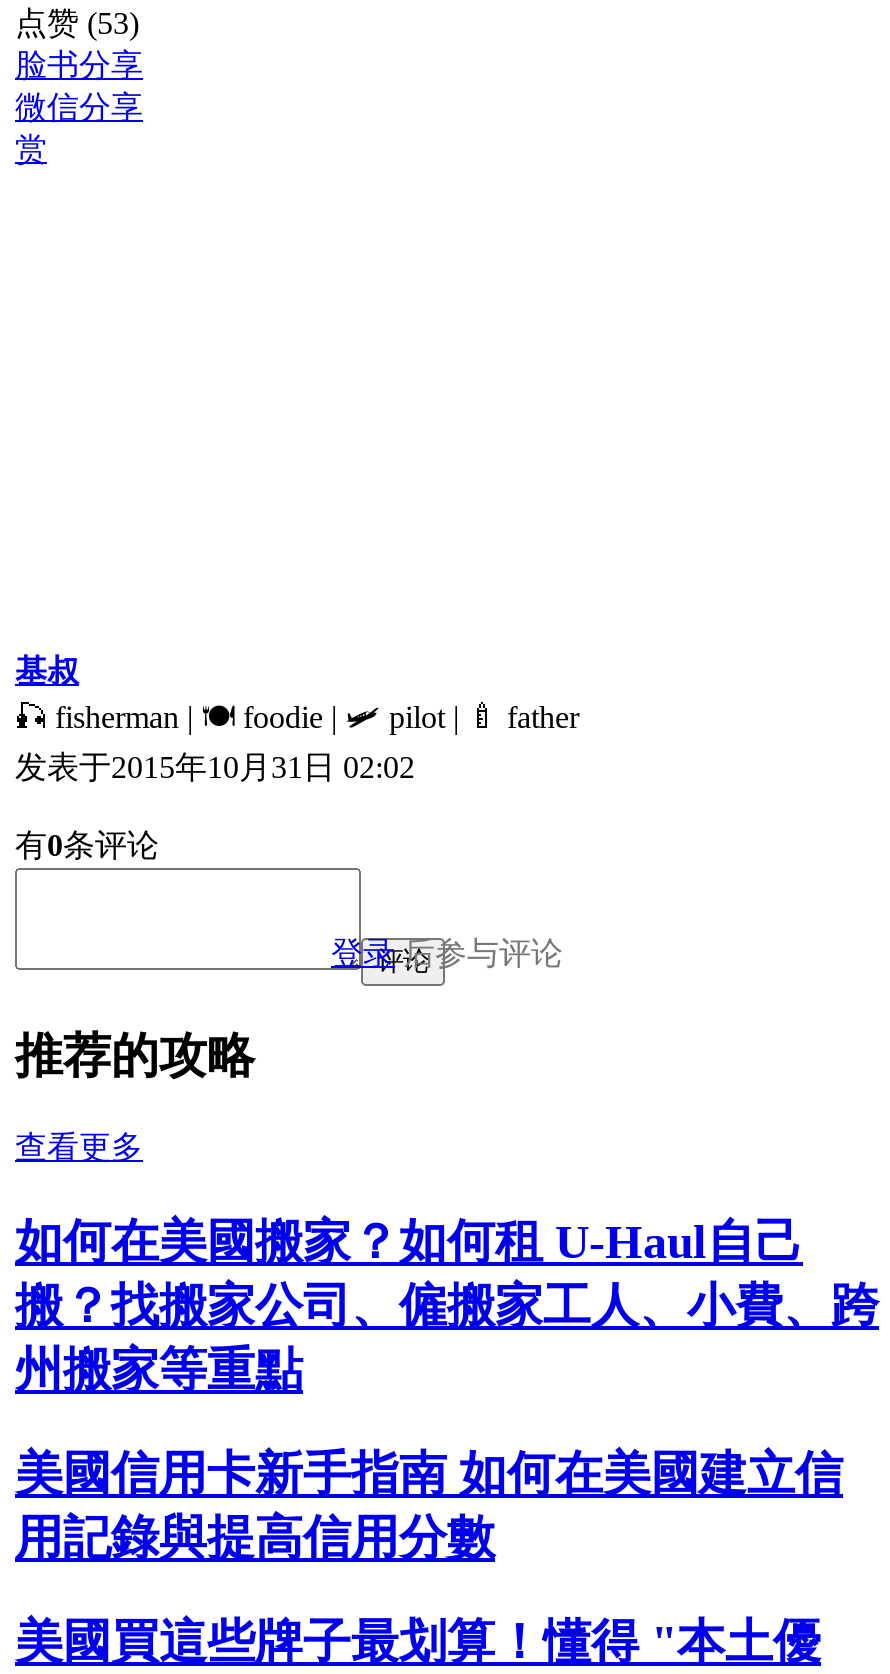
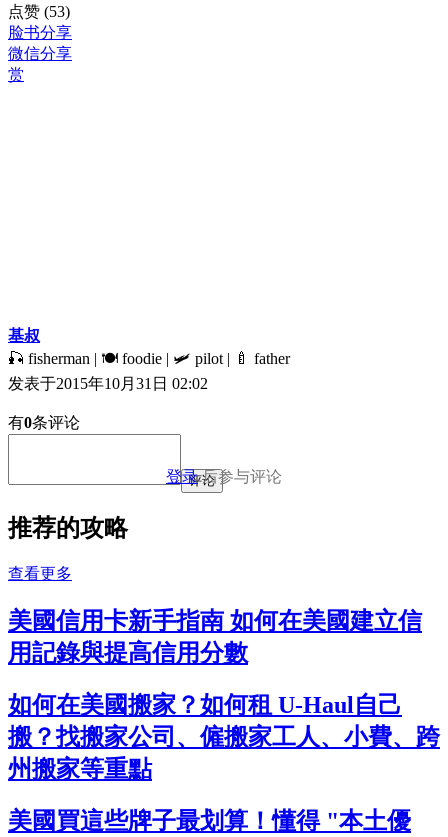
moved [15,1217,879,1397] -> [8,692,440,782]: 如何在美國搬家？如何租 U-Haul自己 | 搬？找搬家公司、僱搬家工人、小費、跨 | 州搬家等重點
moved [15,1448,843,1564] -> [8,608,422,666]: 美國信用卡新手指南 如何在美國建立信 | 用記錄與提高信用分數

